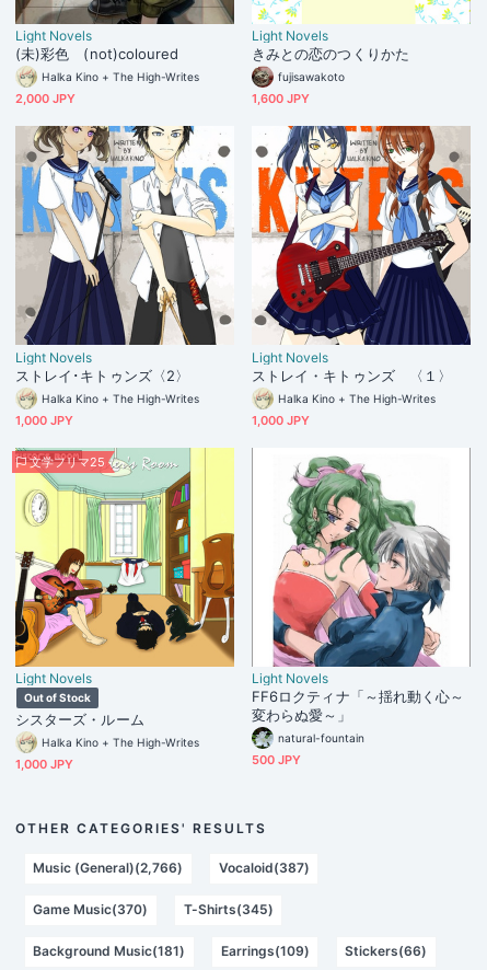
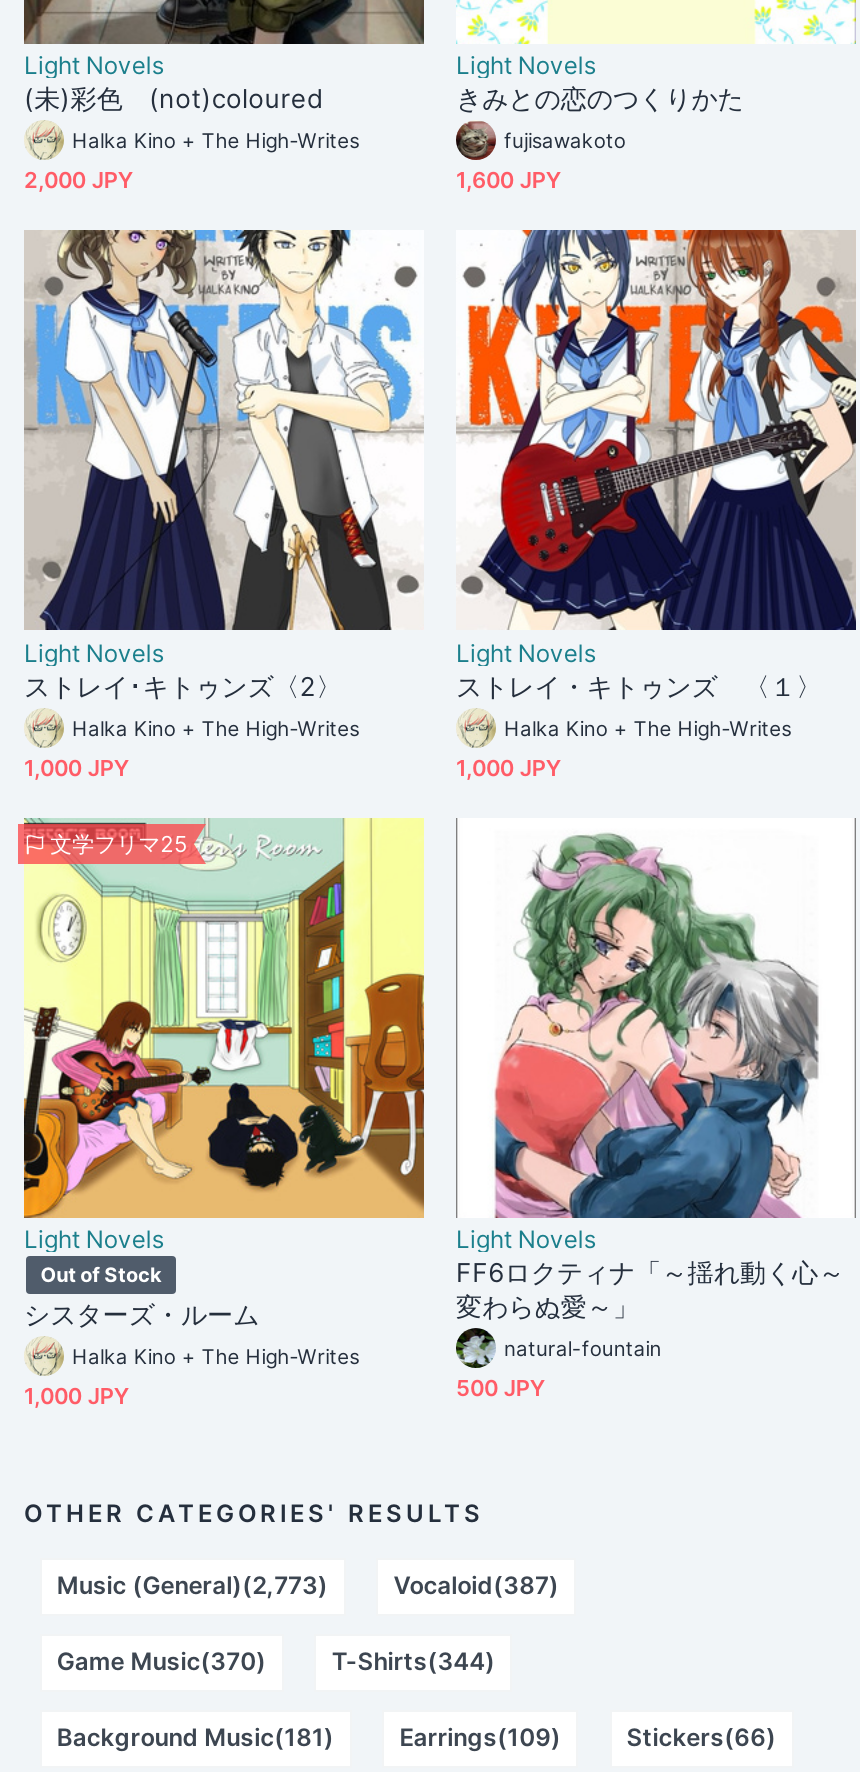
[33,860,183,876] Music (General)(2,766) -> [57,1571,328,1601] Music (General)(2,773)
[184,901,273,918] T-Shirts(345) -> [332,1647,495,1677] T-Shirts(344)

